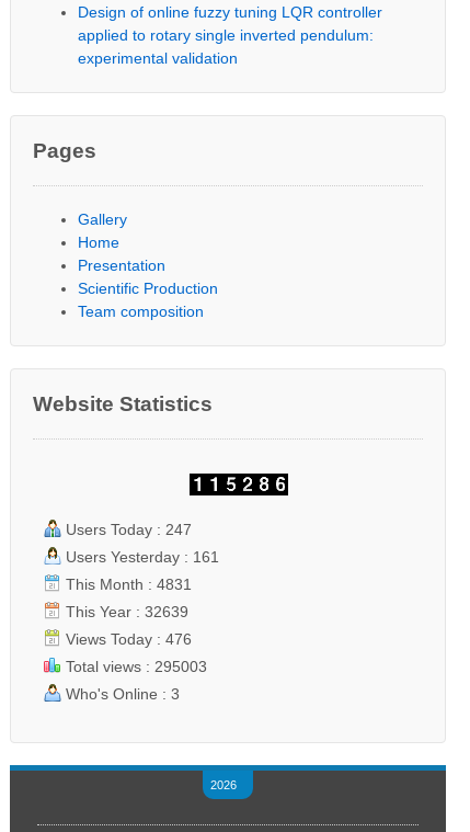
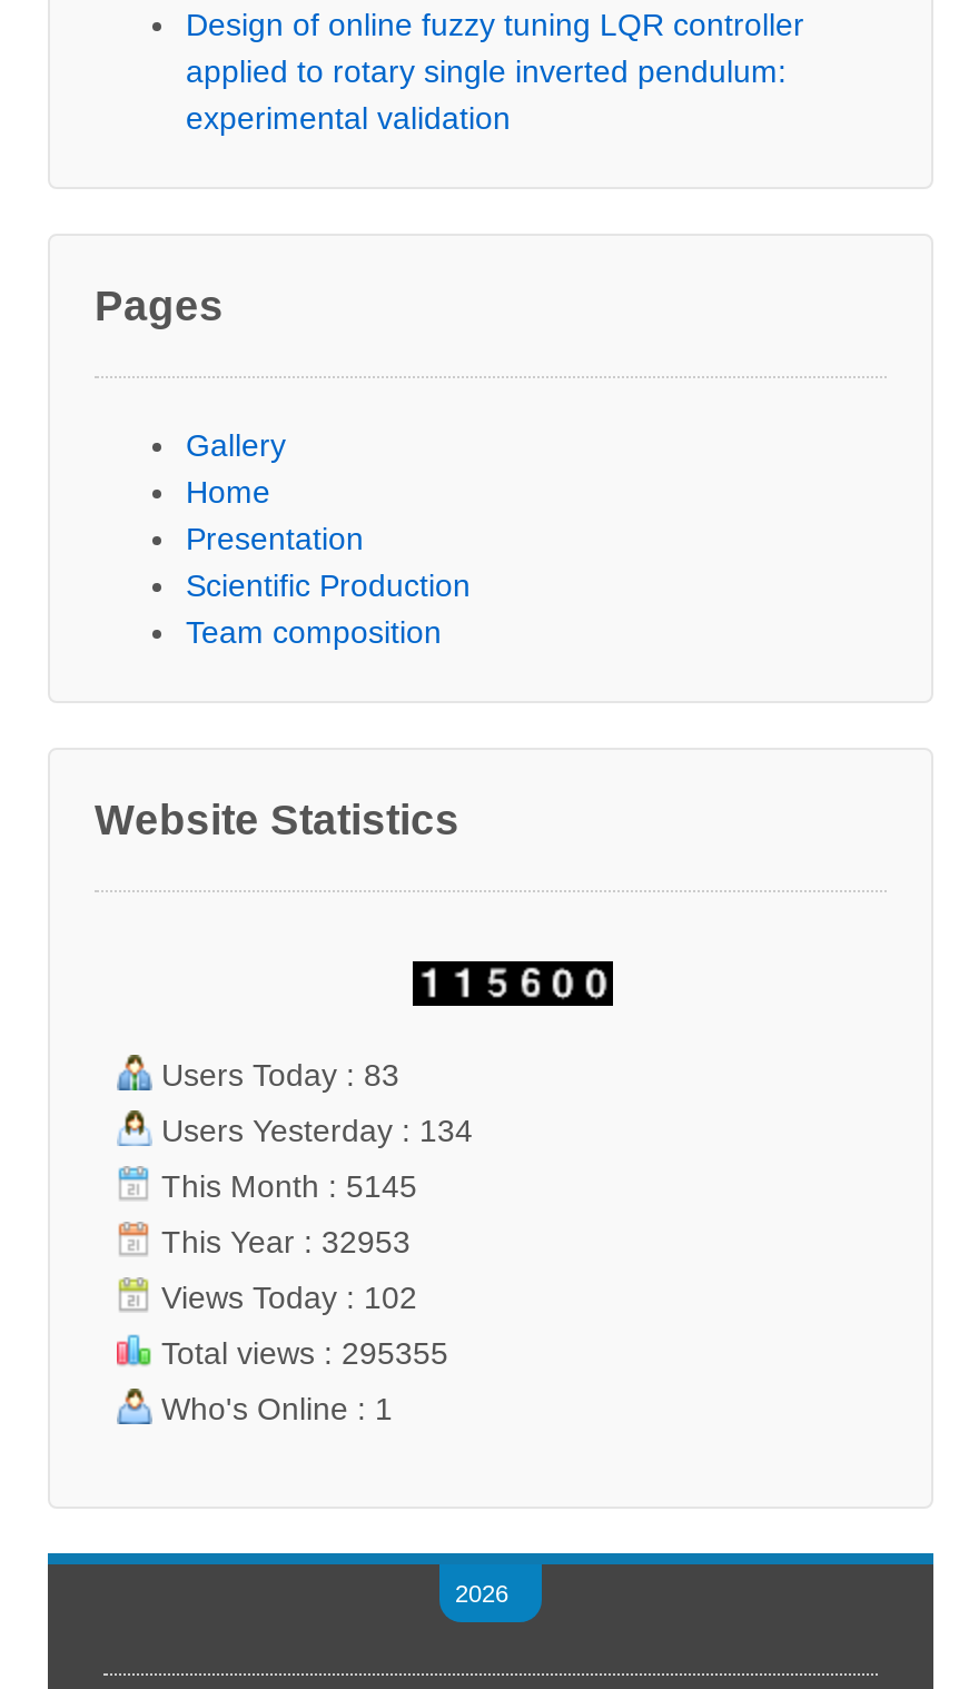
[61,521,192,539] Users Today : 247 -> [152,1058,399,1094] Users Today : 83
[61,549,219,566] Users Yesterday : 161 -> [152,1114,473,1149] Users Yesterday : 134
[61,576,192,594] This Month : 4831 -> [152,1169,417,1205] This Month : 5145
[61,603,188,621] This Year : 32639 -> [152,1225,411,1261] This Year : 32953
[61,631,192,648] Views Today : 476 -> [152,1281,417,1316] Views Today : 102
[61,658,207,676] Total views : 295003 -> [152,1336,448,1372] Total views : 295355
[61,686,180,703] Who's Online : 3 -> [152,1392,393,1428] Who's Online : 1

